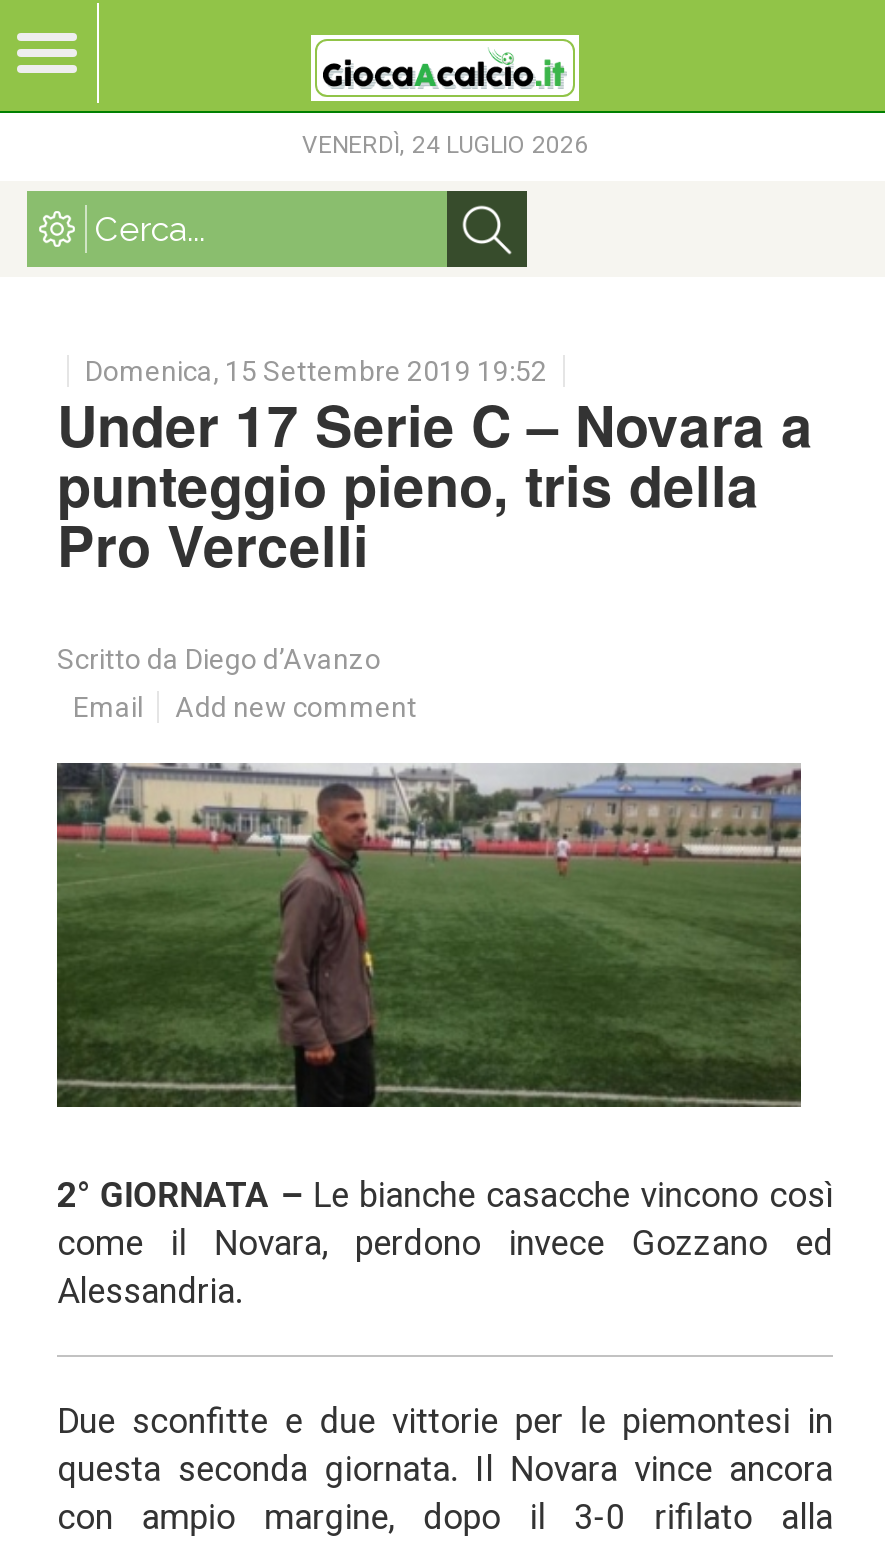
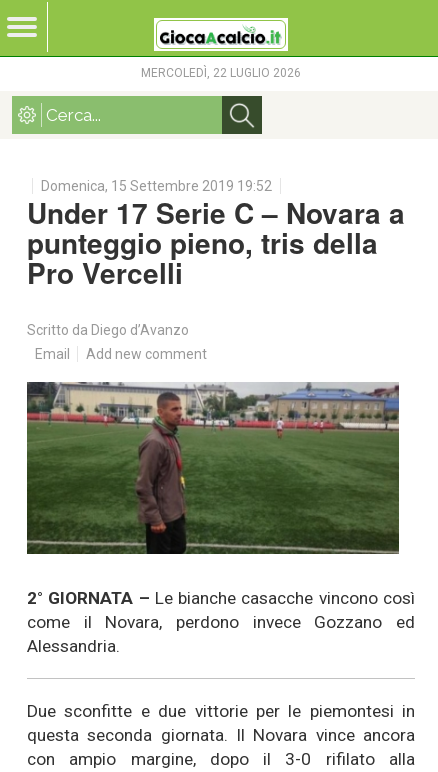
[302,131,588,159] VENERDÌ, 24 LUGLIO 2026 -> [141,66,301,80] MERCOLEDÌ, 22 LUGLIO 2026

